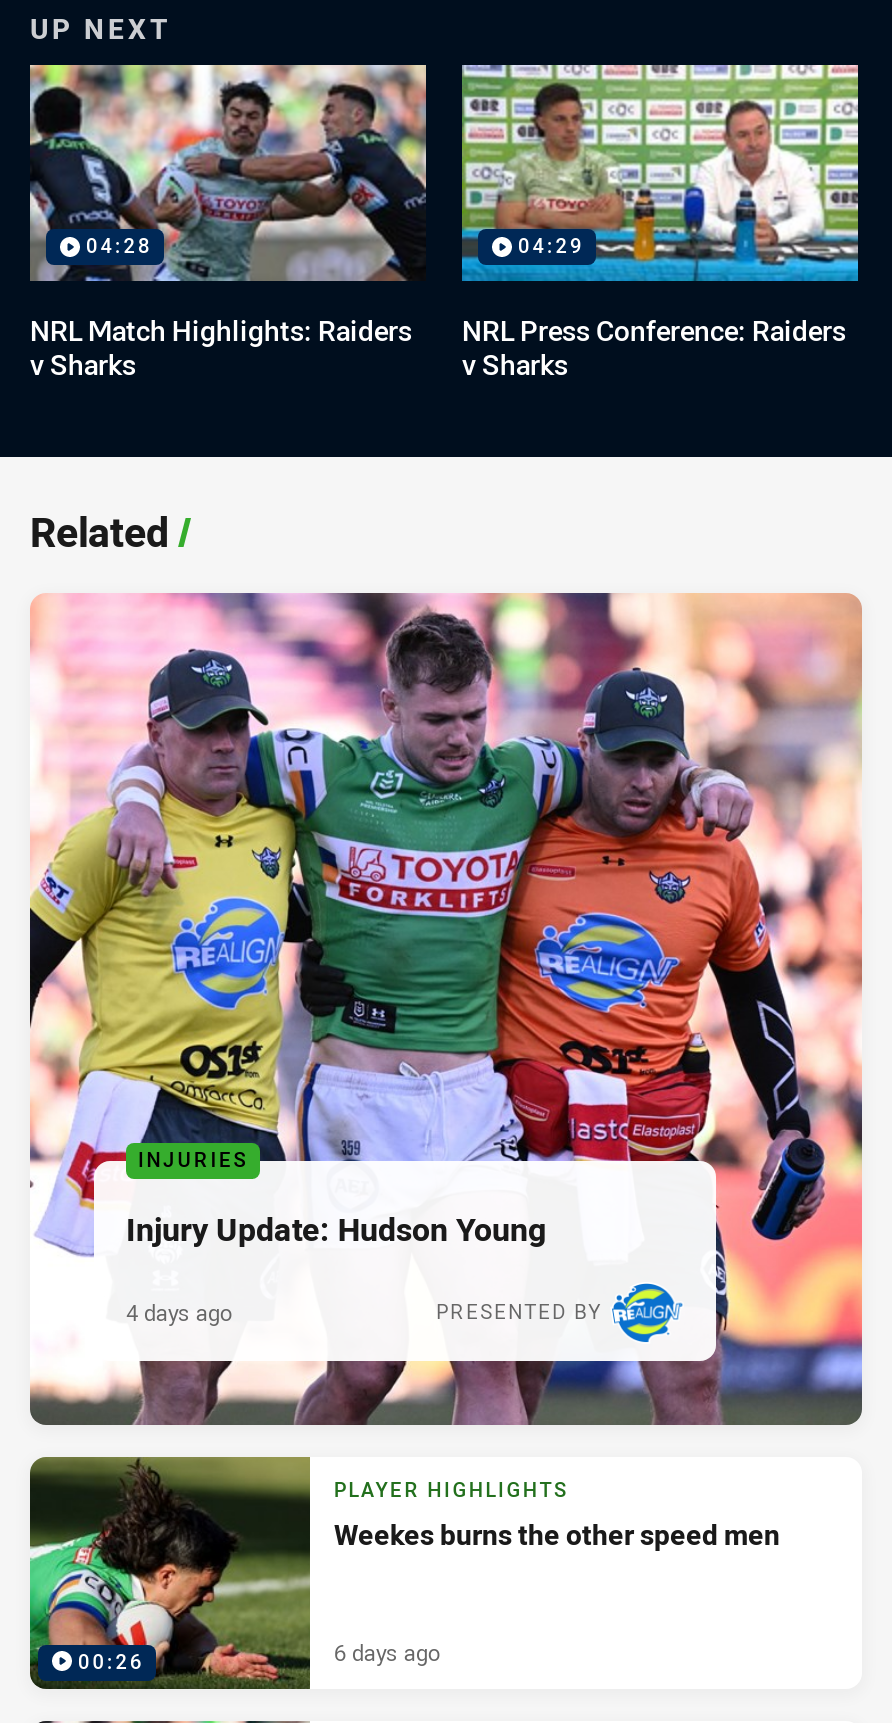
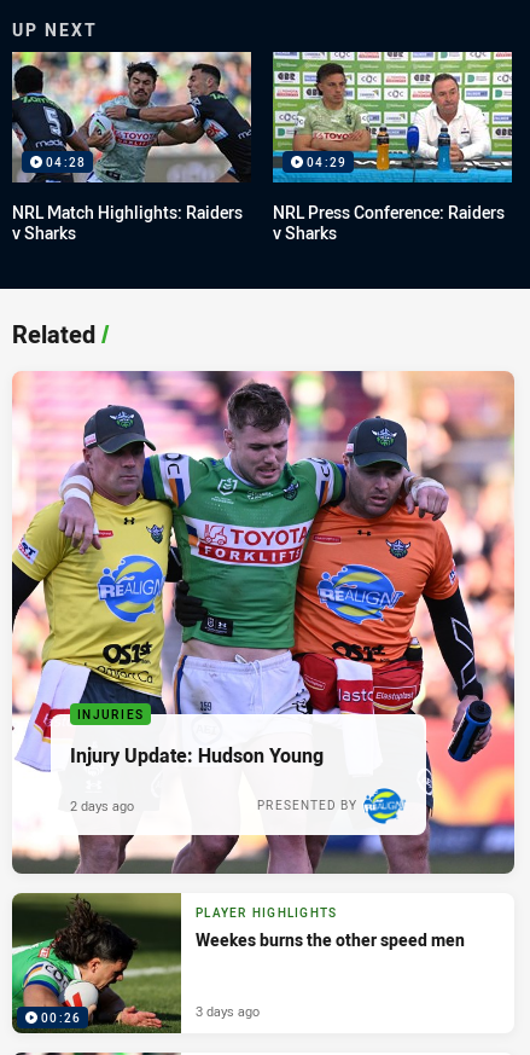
[126,1297,232,1327] 4 days ago -> [70,796,134,814] 2 days ago
[334,1637,440,1667] 6 days ago -> [196,1002,260,1020] 3 days ago

